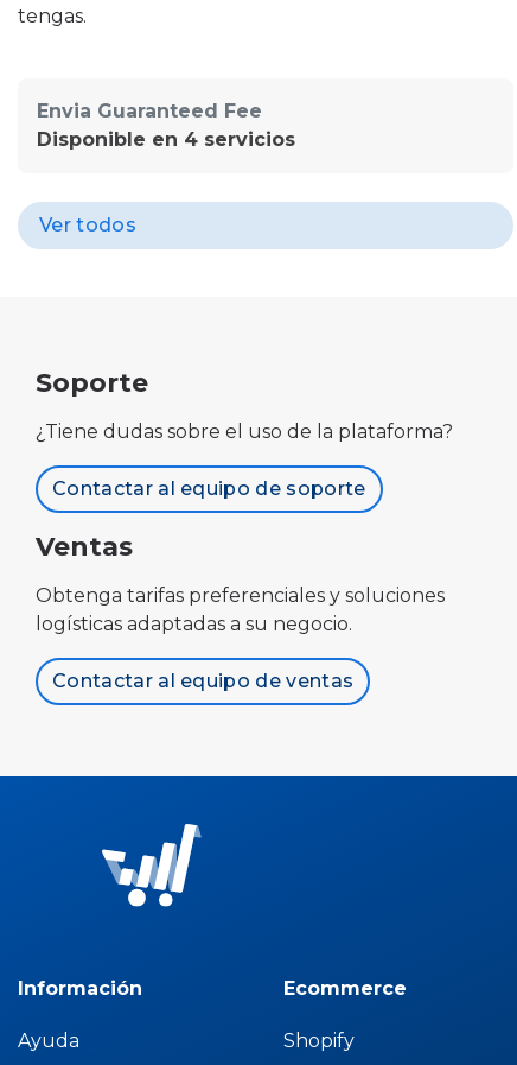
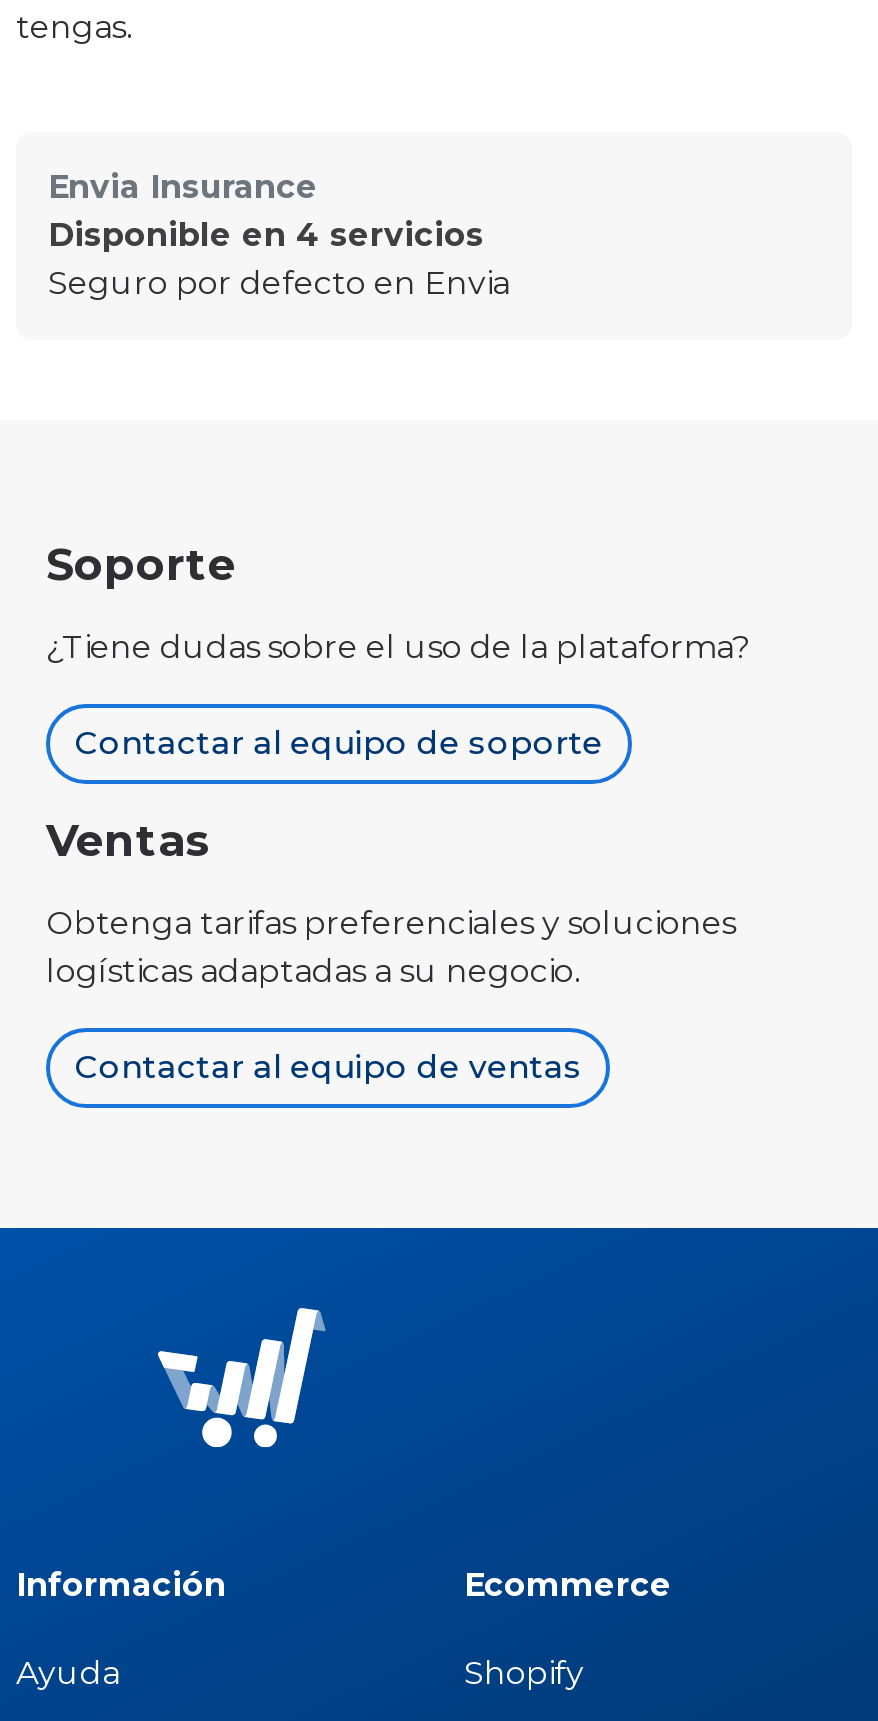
[37,99,262,122] Envia Guaranteed Fee -> [48,167,318,205] Envia Insurance
[39,214,136,236] Ver todos -> [48,263,510,301] Seguro por defecto en Envia

